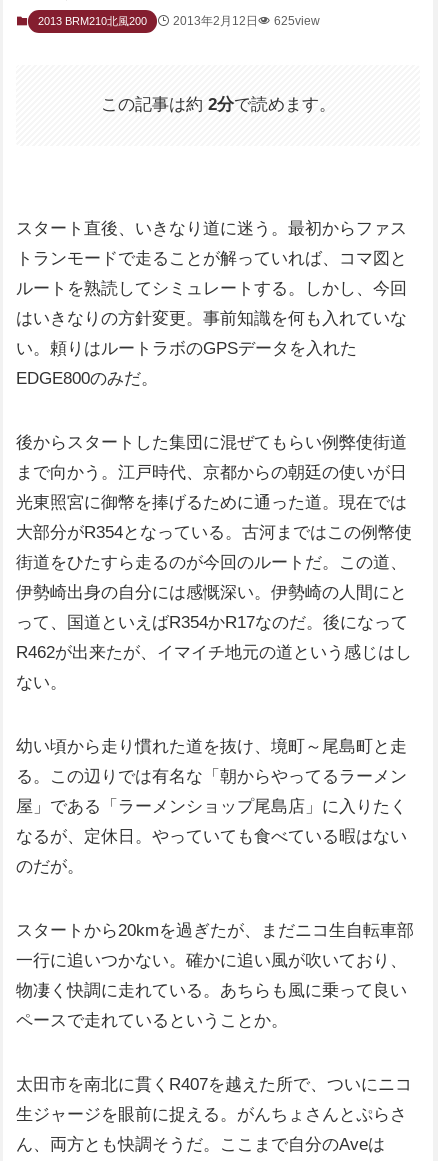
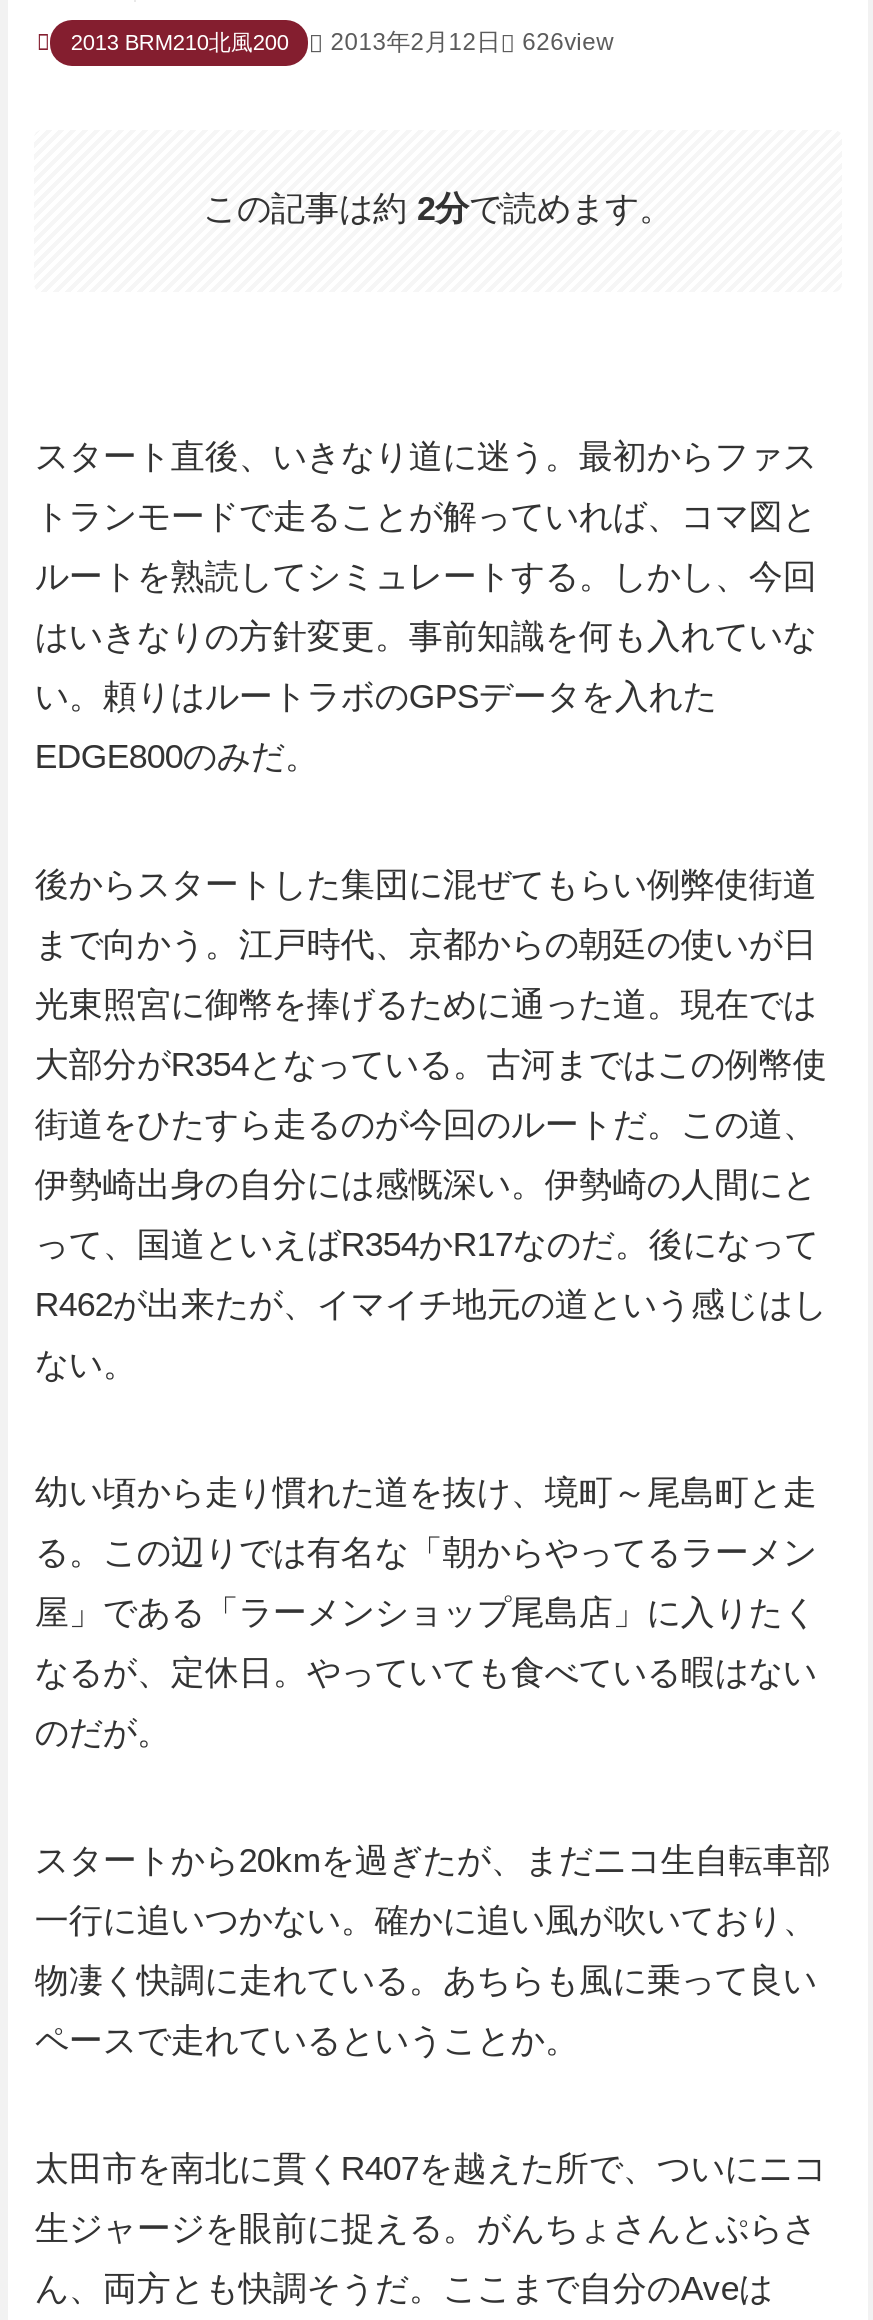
[274,14,320,28] 625view -> [522,27,614,55] 626view

